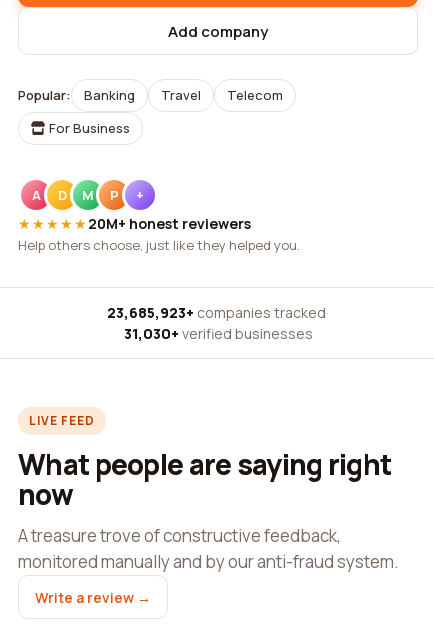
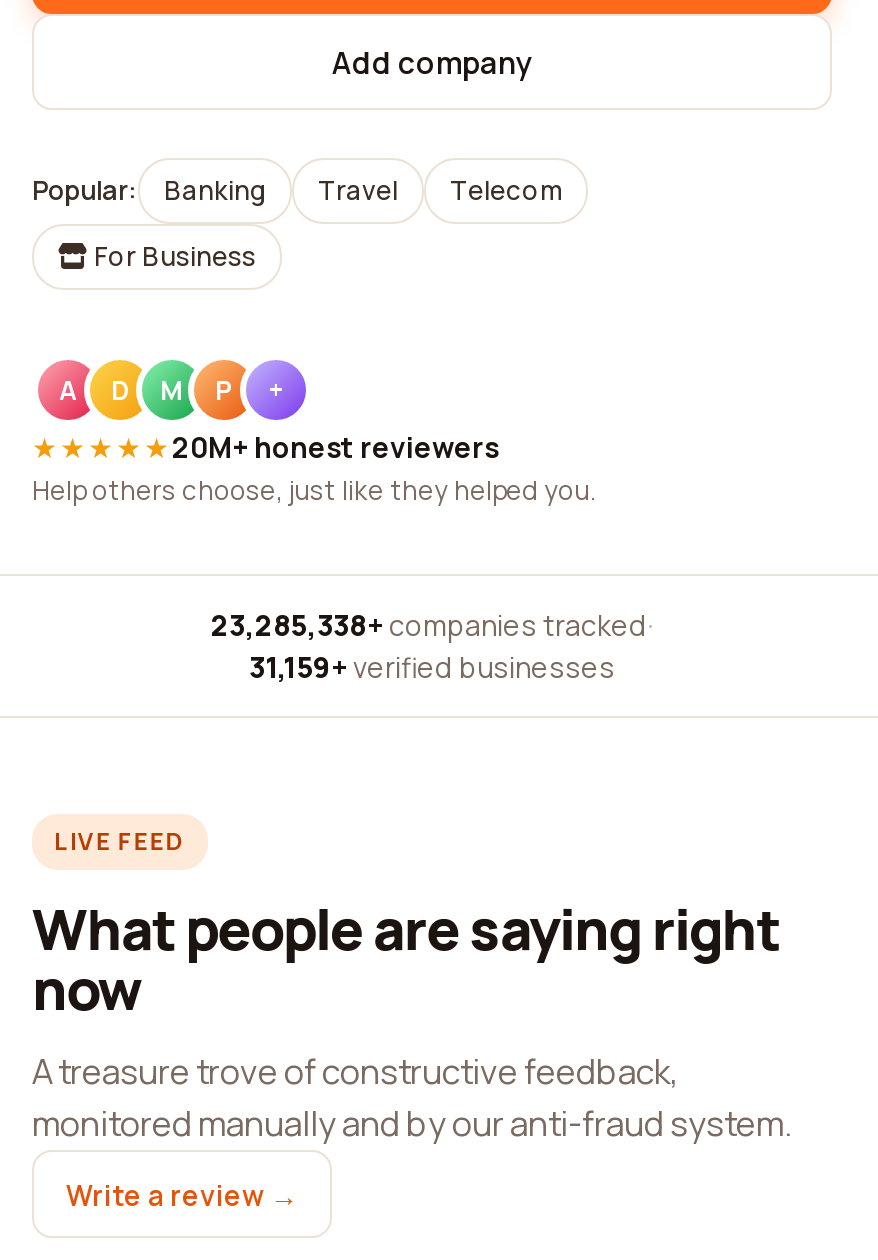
[107,303,329,322] 23,685,923+ companies tracked · -> [211,606,653,644] 23,285,338+ companies tracked ·
[123,324,312,343] 31,030+ verified businesses -> [249,648,615,686] 31,159+ verified businesses

